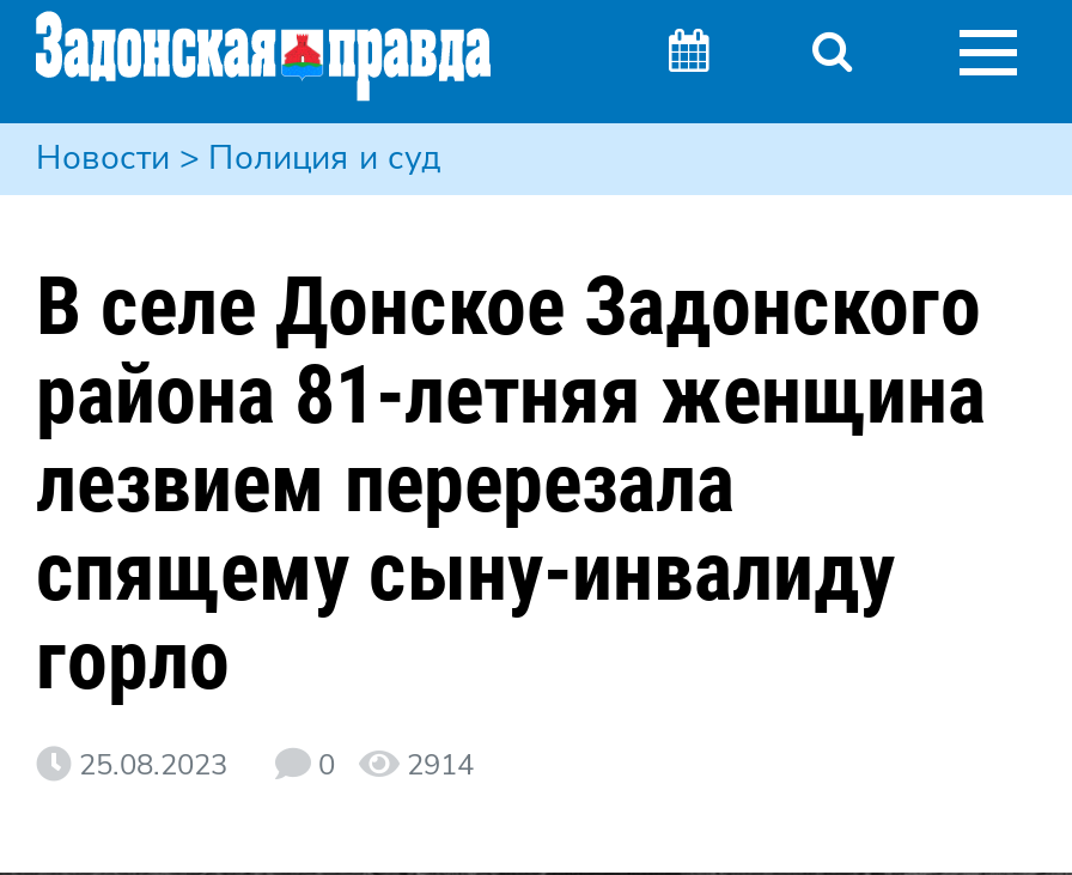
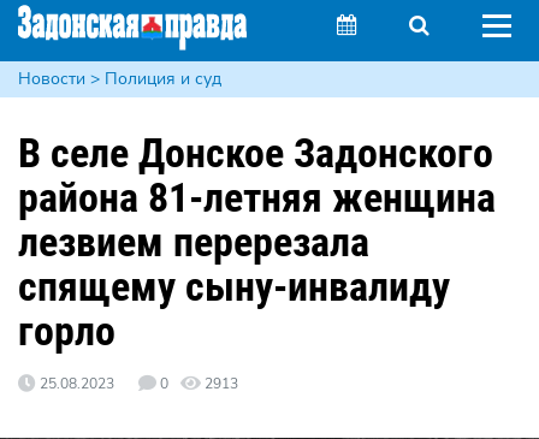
[318,746,474,784] 0 2914 -> [160,374,238,393] 0 2913

